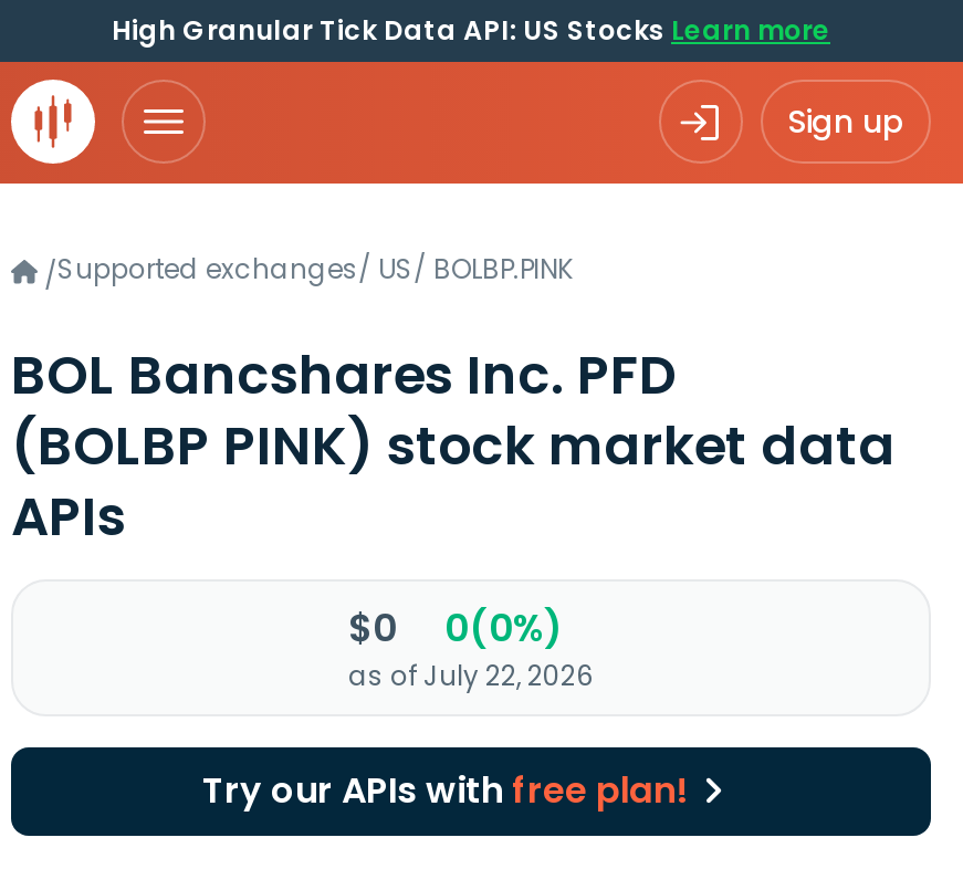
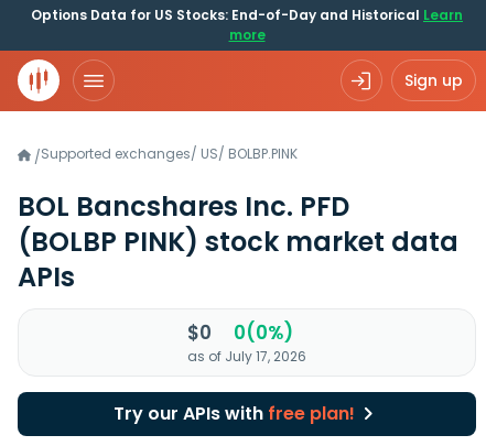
[112,11,830,49] High Granular Tick Data API: US Stocks Learn more -> [31,6,463,44] Options Data for US Stocks: End-of-Day and Historical Learn | more
[348,657,594,694] as of July 22, 2026 -> [187,347,306,366] as of July 17, 2026

